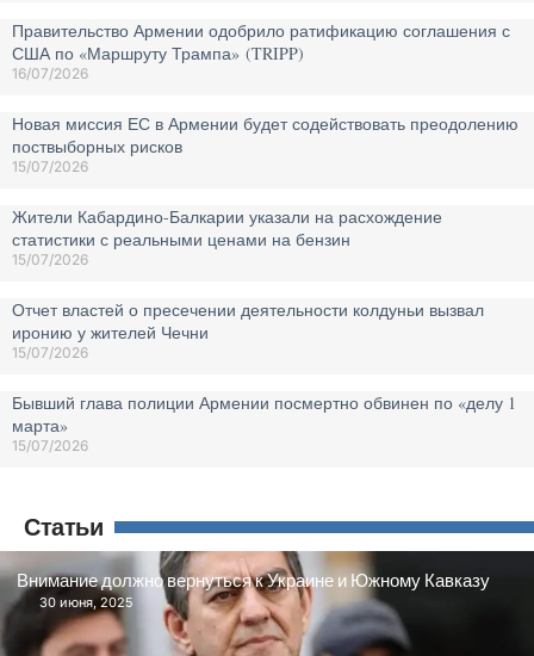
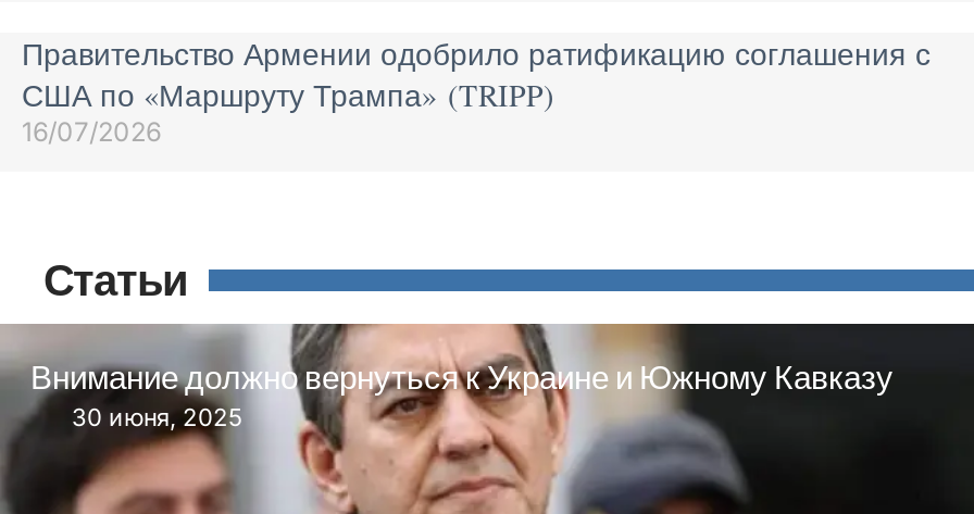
[12,113,519,455] Новая миссия ЕС в Армении будет содействовать преодолению | поствыборных рисков | 15/07/2026 | Жители Кабардино-Балкарии указали на расхождение | статистики с реальными ценами на бензин | 15/07/2026 | Отчет властей о пресечении деятельности колдуньи вызвал | иронию у жителей Чечни | 15/07/2026 | Бывший глава полиции Армении посмертно обвинен по «делу 1 | марта» | 15/07/2026 -> none

